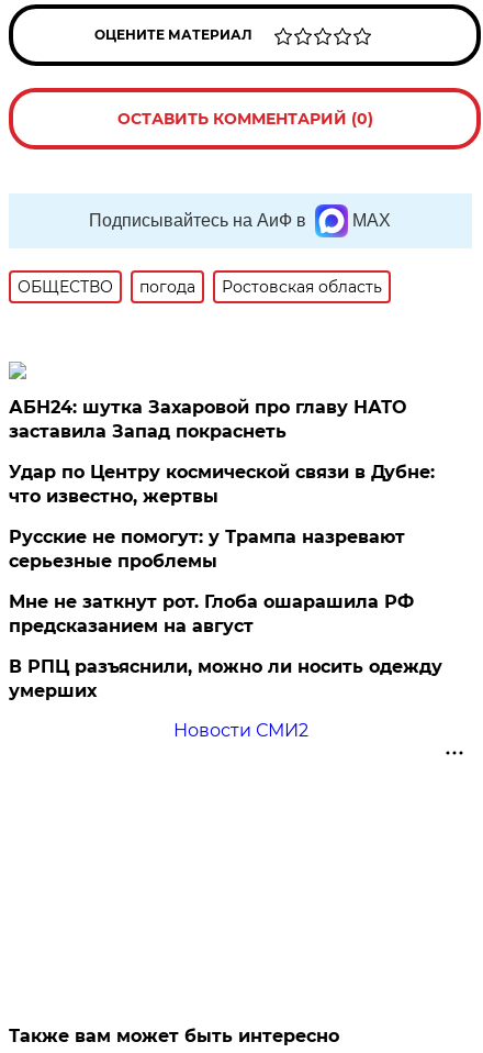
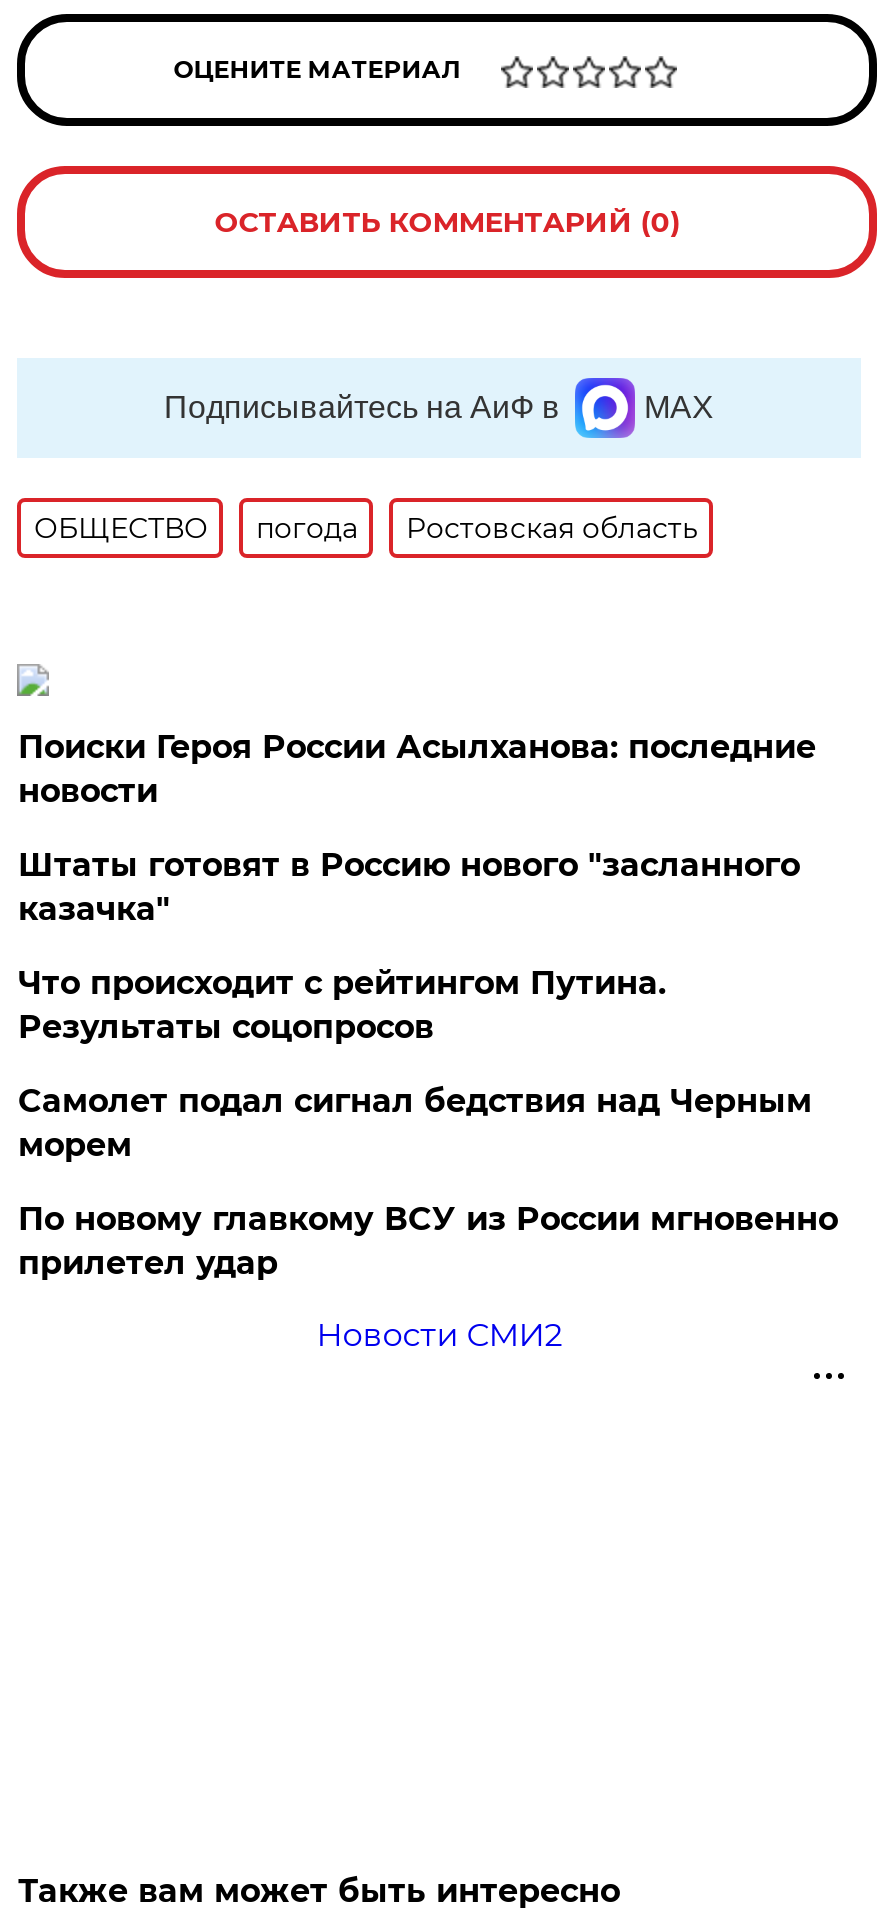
[9,397,407,442] АБН24: шутка Захаровой про главу НАТО | заставила Запад покраснеть -> [18,728,816,810] Поиски Героя России Асылханова: последние | новости
[9,462,435,507] Удар по Центру космической связи в Дубне: | что известно, жертвы -> [18,846,800,928] Штаты готовят в Россию нового "засланного | казачка"
[9,526,406,572] Русские не помогут: у Трампа назревают | серьезные проблемы -> [18,964,666,1046] Что происходит с рейтингом Путина. | Результаты соцопросов
[9,591,414,636] Мне не заткнут рот. Глоба ошарашила РФ | предсказанием на август -> [18,1082,812,1164] Самолет подал сигнал бедствия над Черным | морем
[9,656,443,701] В РПЦ разъяснили, можно ли носить одежду | умерших -> [18,1200,838,1282] По новому главкому ВСУ из России мгновенно | прилетел удар

